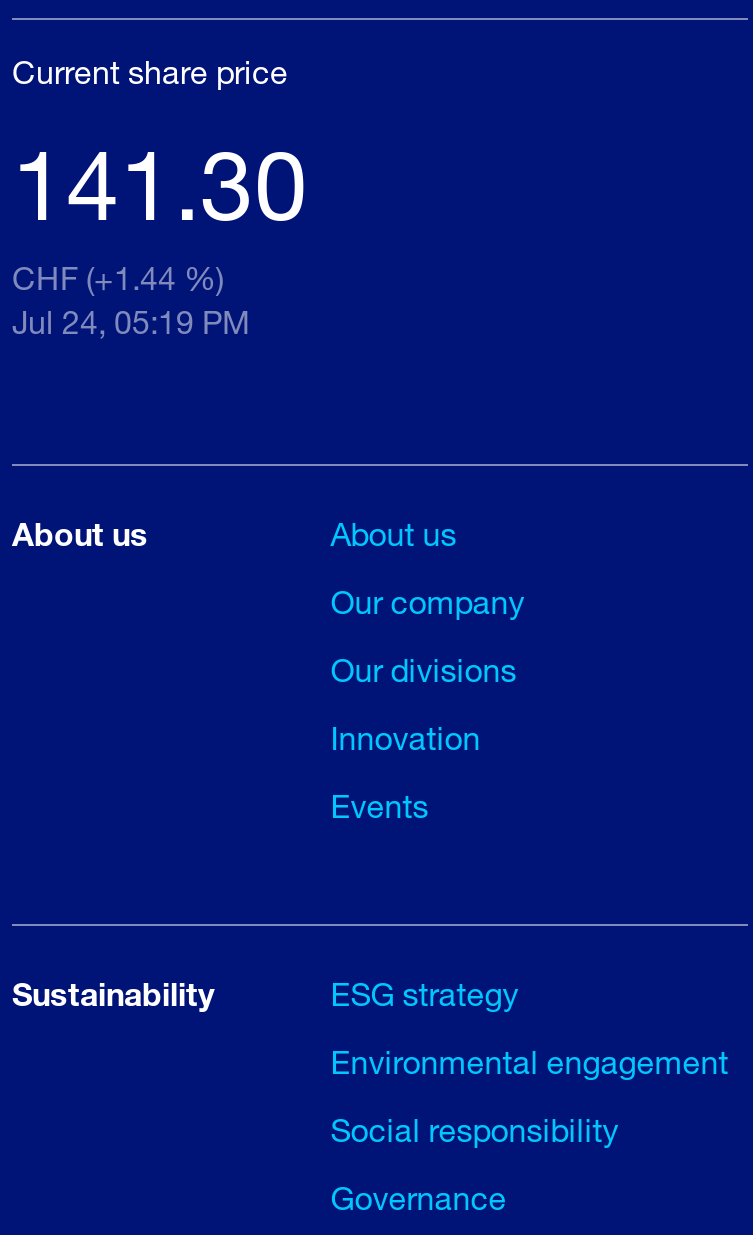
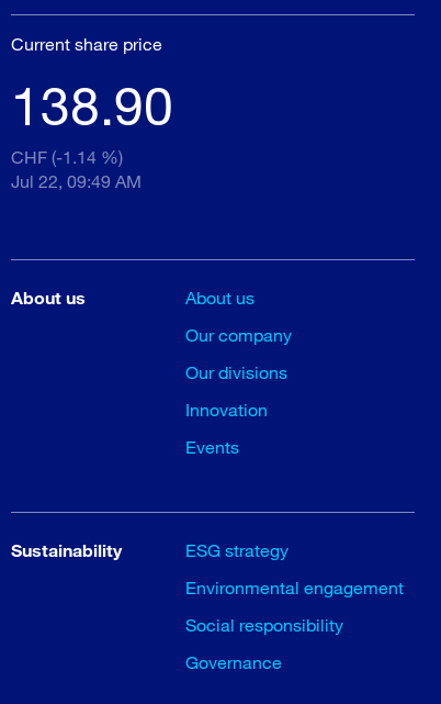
[12,125,308,241] 141.30 -> [11,73,173,137] 138.90
[12,259,224,297] CHF (+1.44 %) -> [11,147,123,167] CHF (-1.14 %)
[12,303,250,341] Jul 24, 05:19 PM -> [11,171,142,192] Jul 22, 09:49 AM

